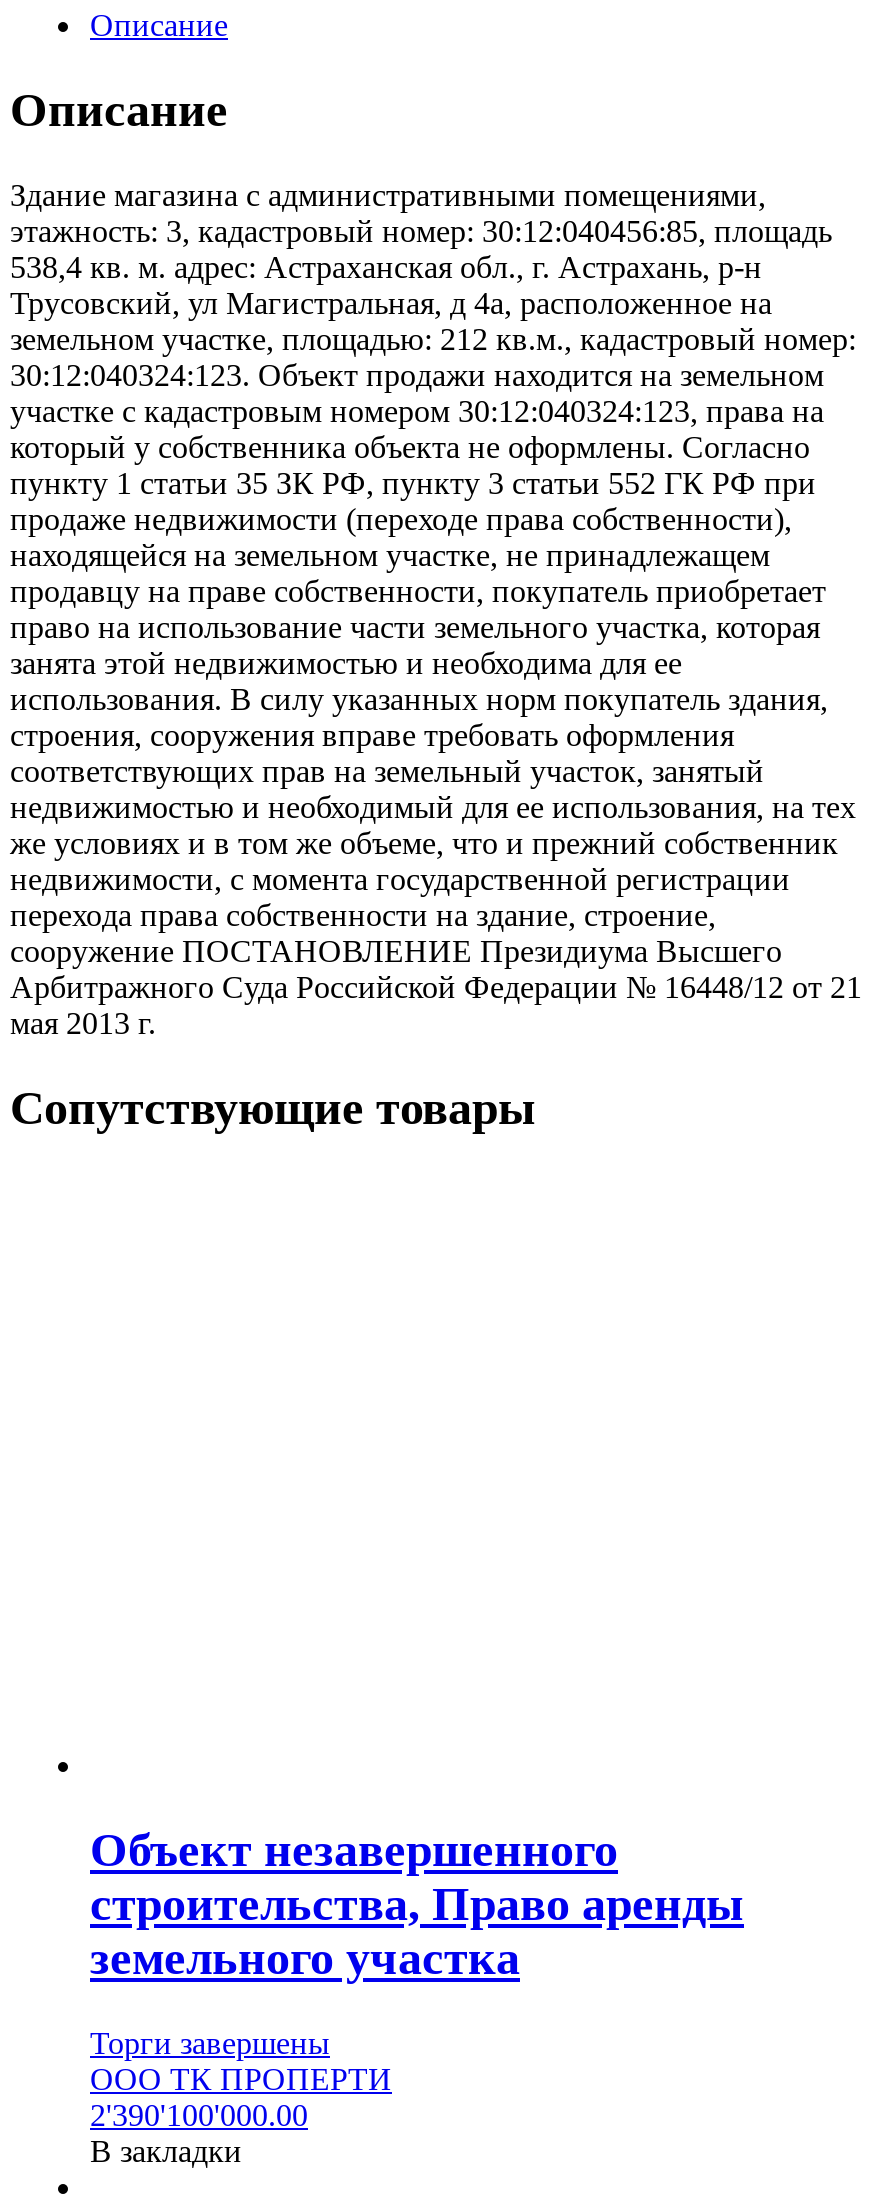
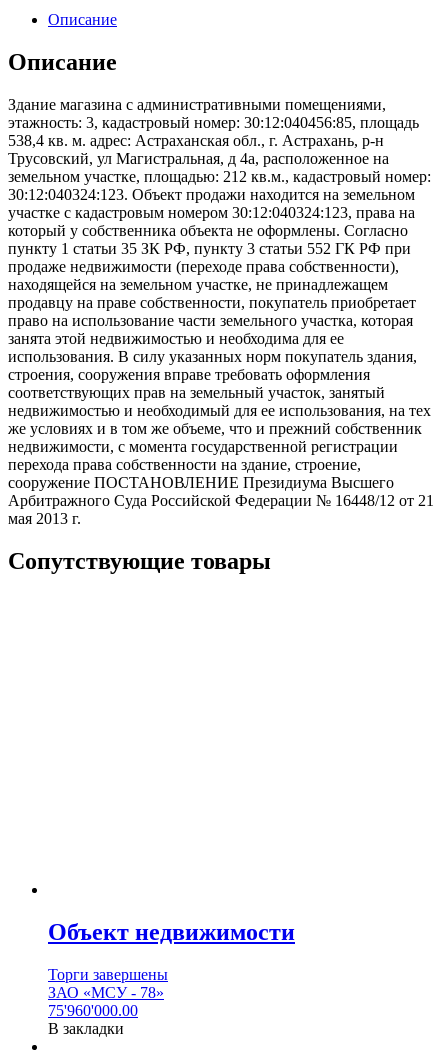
[90,1824,744,1984] Объект незавершенного | строительства, Право аренды | земельного участка -> [48,919,295,945] Объект недвижимости
[90,2062,392,2132] ООО ТК ПРОПЕРТИ | 2'390'100'000.00 -> [48,984,164,1019] ЗАО «МСУ - 78» | 75'960'000.00

